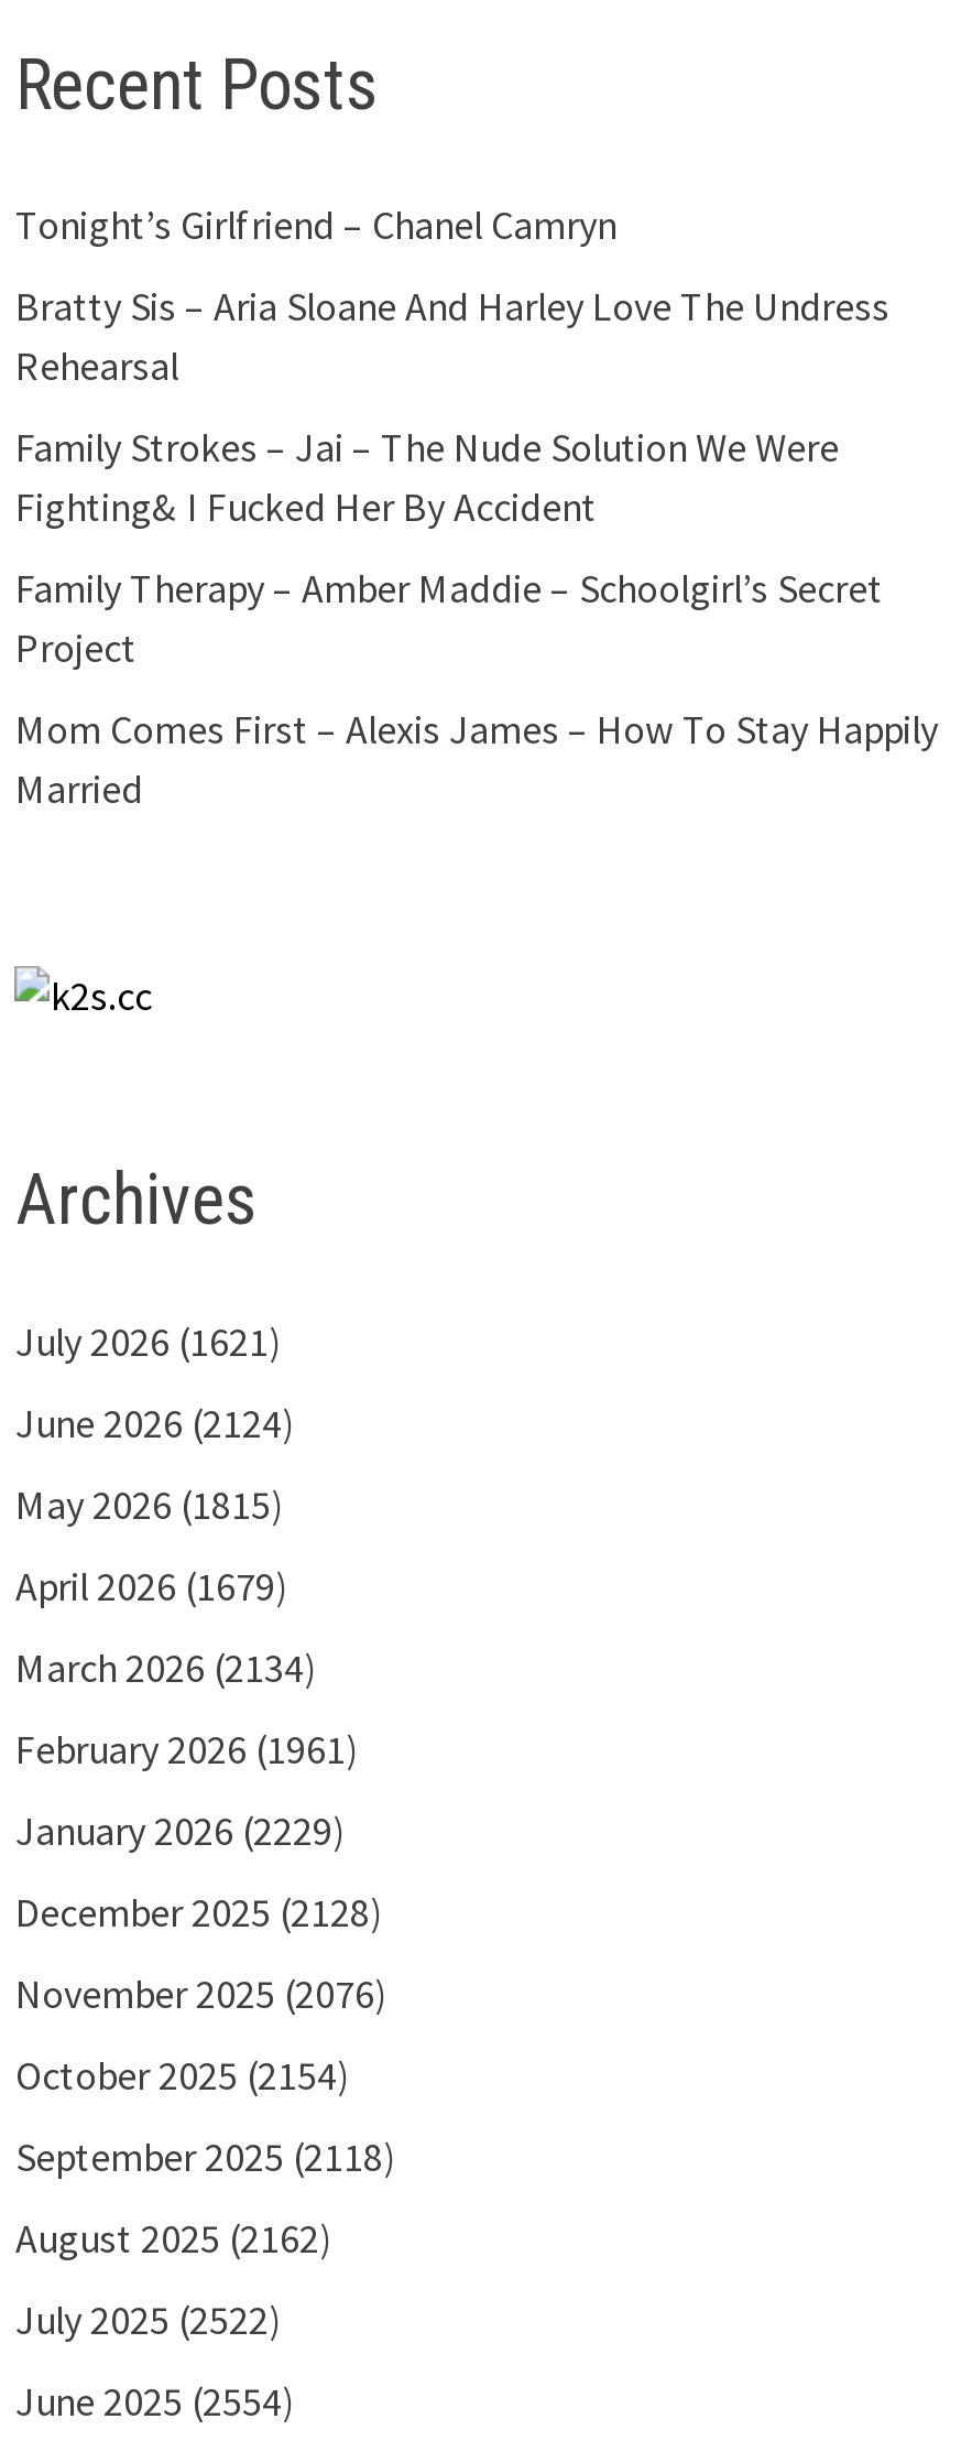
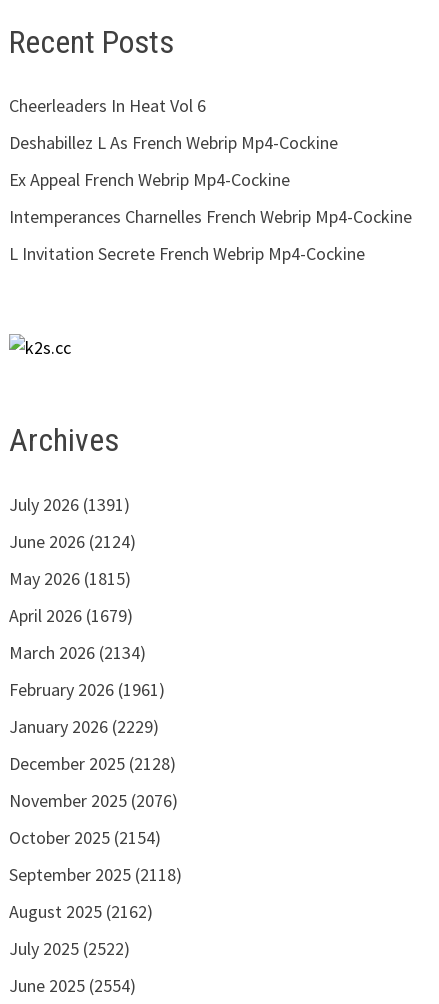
[15,200,616,251] Tonight’s Girlfriend – Chanel Camryn -> [9,94,206,117] Cheerleaders In Heat Vol 6
[15,282,889,392] Bratty Sis – Aria Sloane And Harley Love The Undress | Rehearsal -> [9,131,338,154] Deshabillez L As French Webrip Mp4-Cockine
[15,423,839,533] Family Strokes – Jai – The Nude Solution We Were | Fighting& I Fucked Her By Accident -> [9,168,290,191] Ex Appeal French Webrip Mp4-Cockine
[15,564,883,674] Family Therapy – Amber Maddie – Schoolgirl’s Secret | Project -> [9,205,412,228] Intemperances Charnelles French Webrip Mp4-Cockine
[15,705,938,815] Mom Comes First – Alexis James – How To Stay Happily | Married -> [9,242,365,265] L Invitation Secrete French Webrip Mp4-Cockine
[15,1316,282,1367] July 2026 (1621) -> [9,493,130,516] July 2026 (1391)

